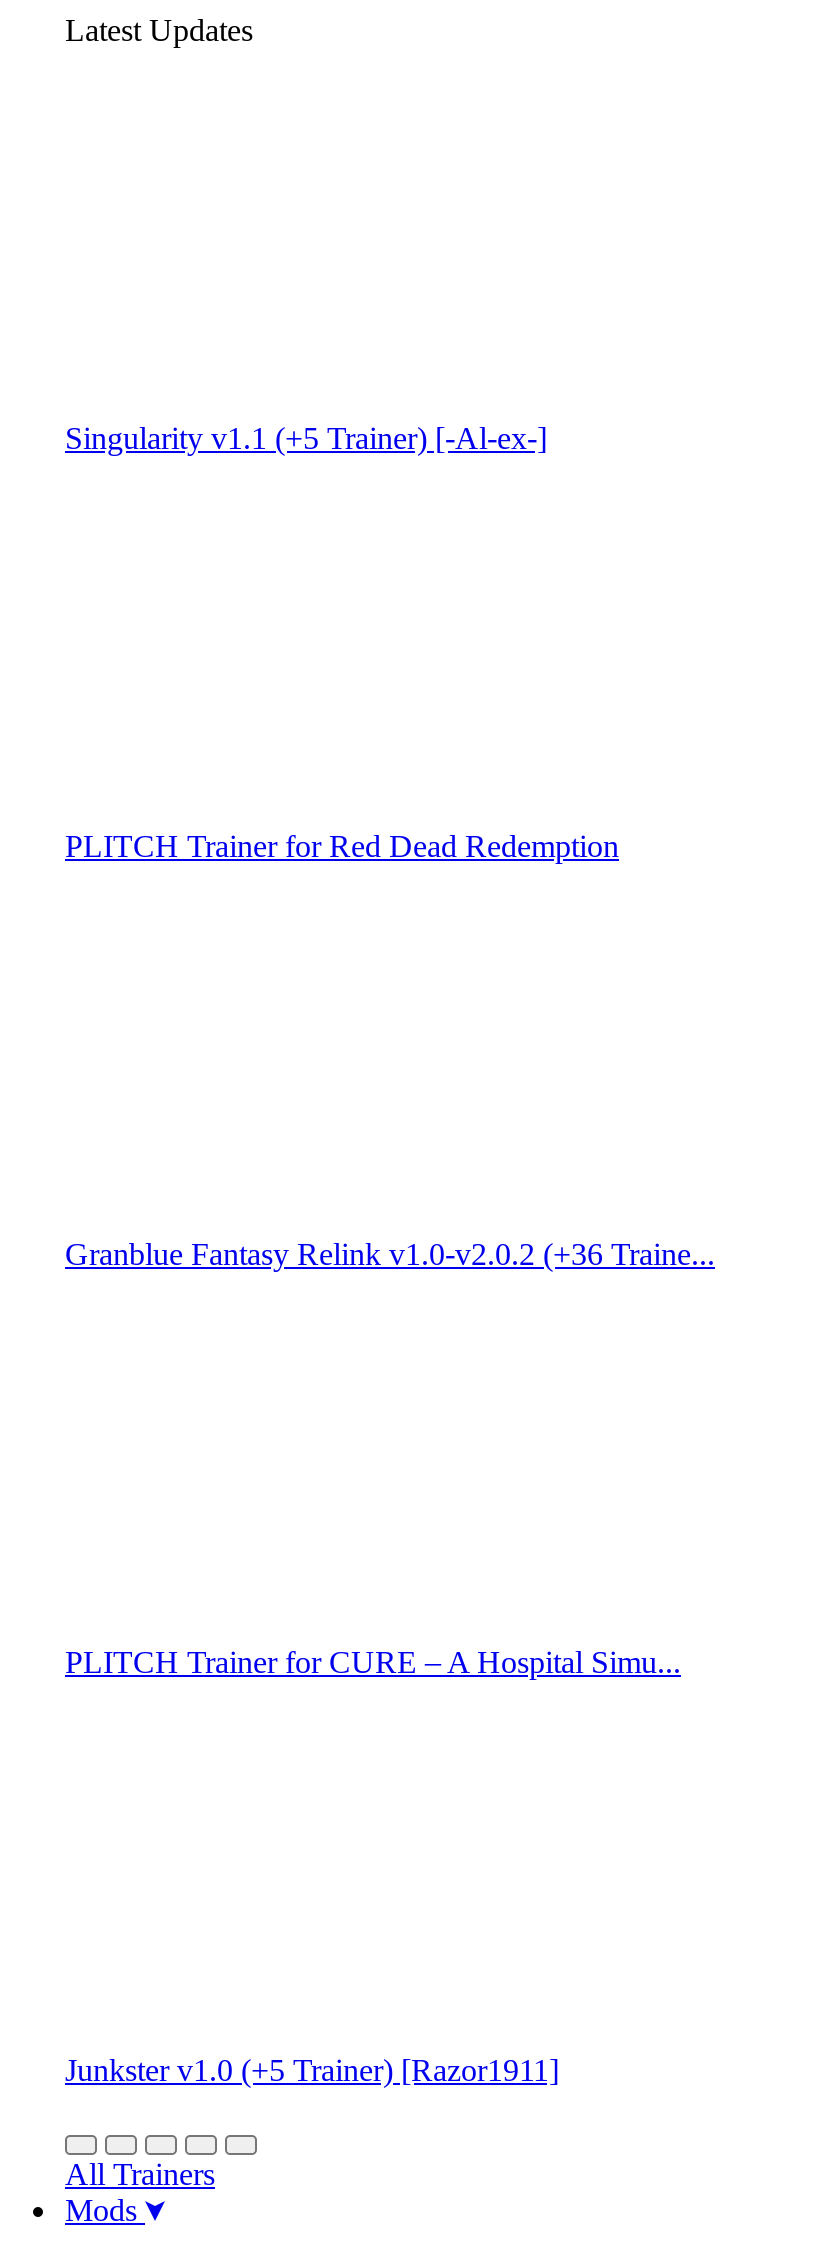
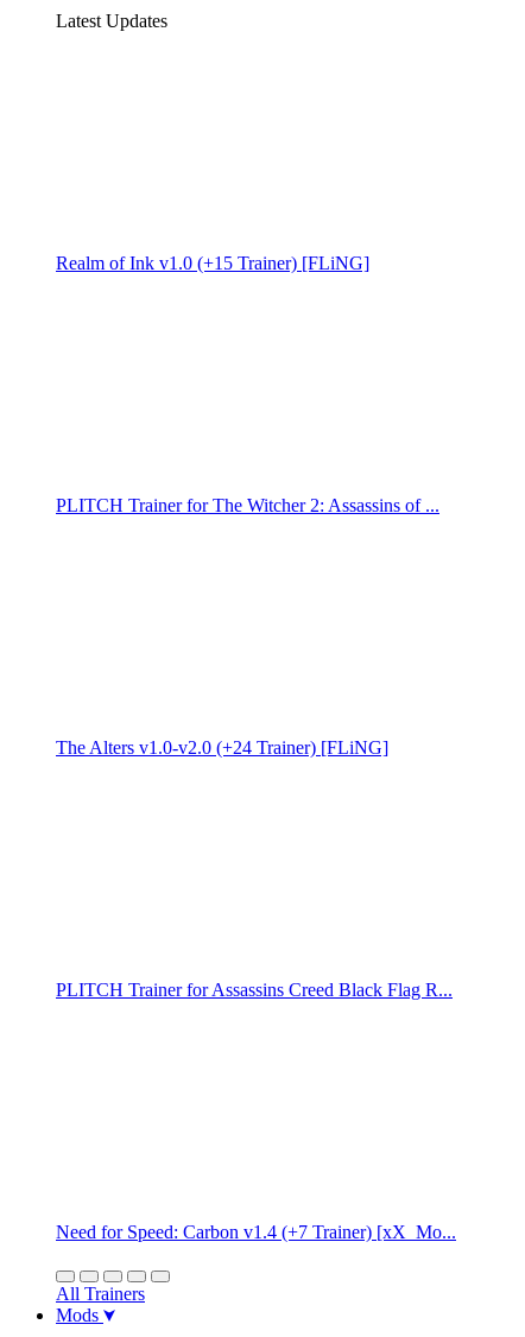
[65,421,547,455] Singularity v1.1 (+5 Trainer) [-Al-ex-] -> [56,253,369,273] Realm of Ink v1.0 (+15 Trainer) [FLiNG]
[65,829,619,863] PLITCH Trainer for Red Dead Redemption -> [56,495,439,515] PLITCH Trainer for The Witcher 2: Assassins of ...
[65,1237,715,1271] Granblue Fantasy Relink v1.0-v2.0.2 (+36 Traine... -> [56,737,388,758] The Alters v1.0-v2.0 (+24 Trainer) [FLiNG]
[65,1645,681,1679] PLITCH Trainer for CURE – A Hospital Simu... -> [56,980,453,1000] PLITCH Trainer for Assassins Creed Black Flag R...
[65,2053,559,2087] Junkster v1.0 (+5 Trainer) [Razor1911] -> [56,1222,456,1242] Need for Speed: Carbon v1.4 (+7 Trainer) [xX_Mo...

